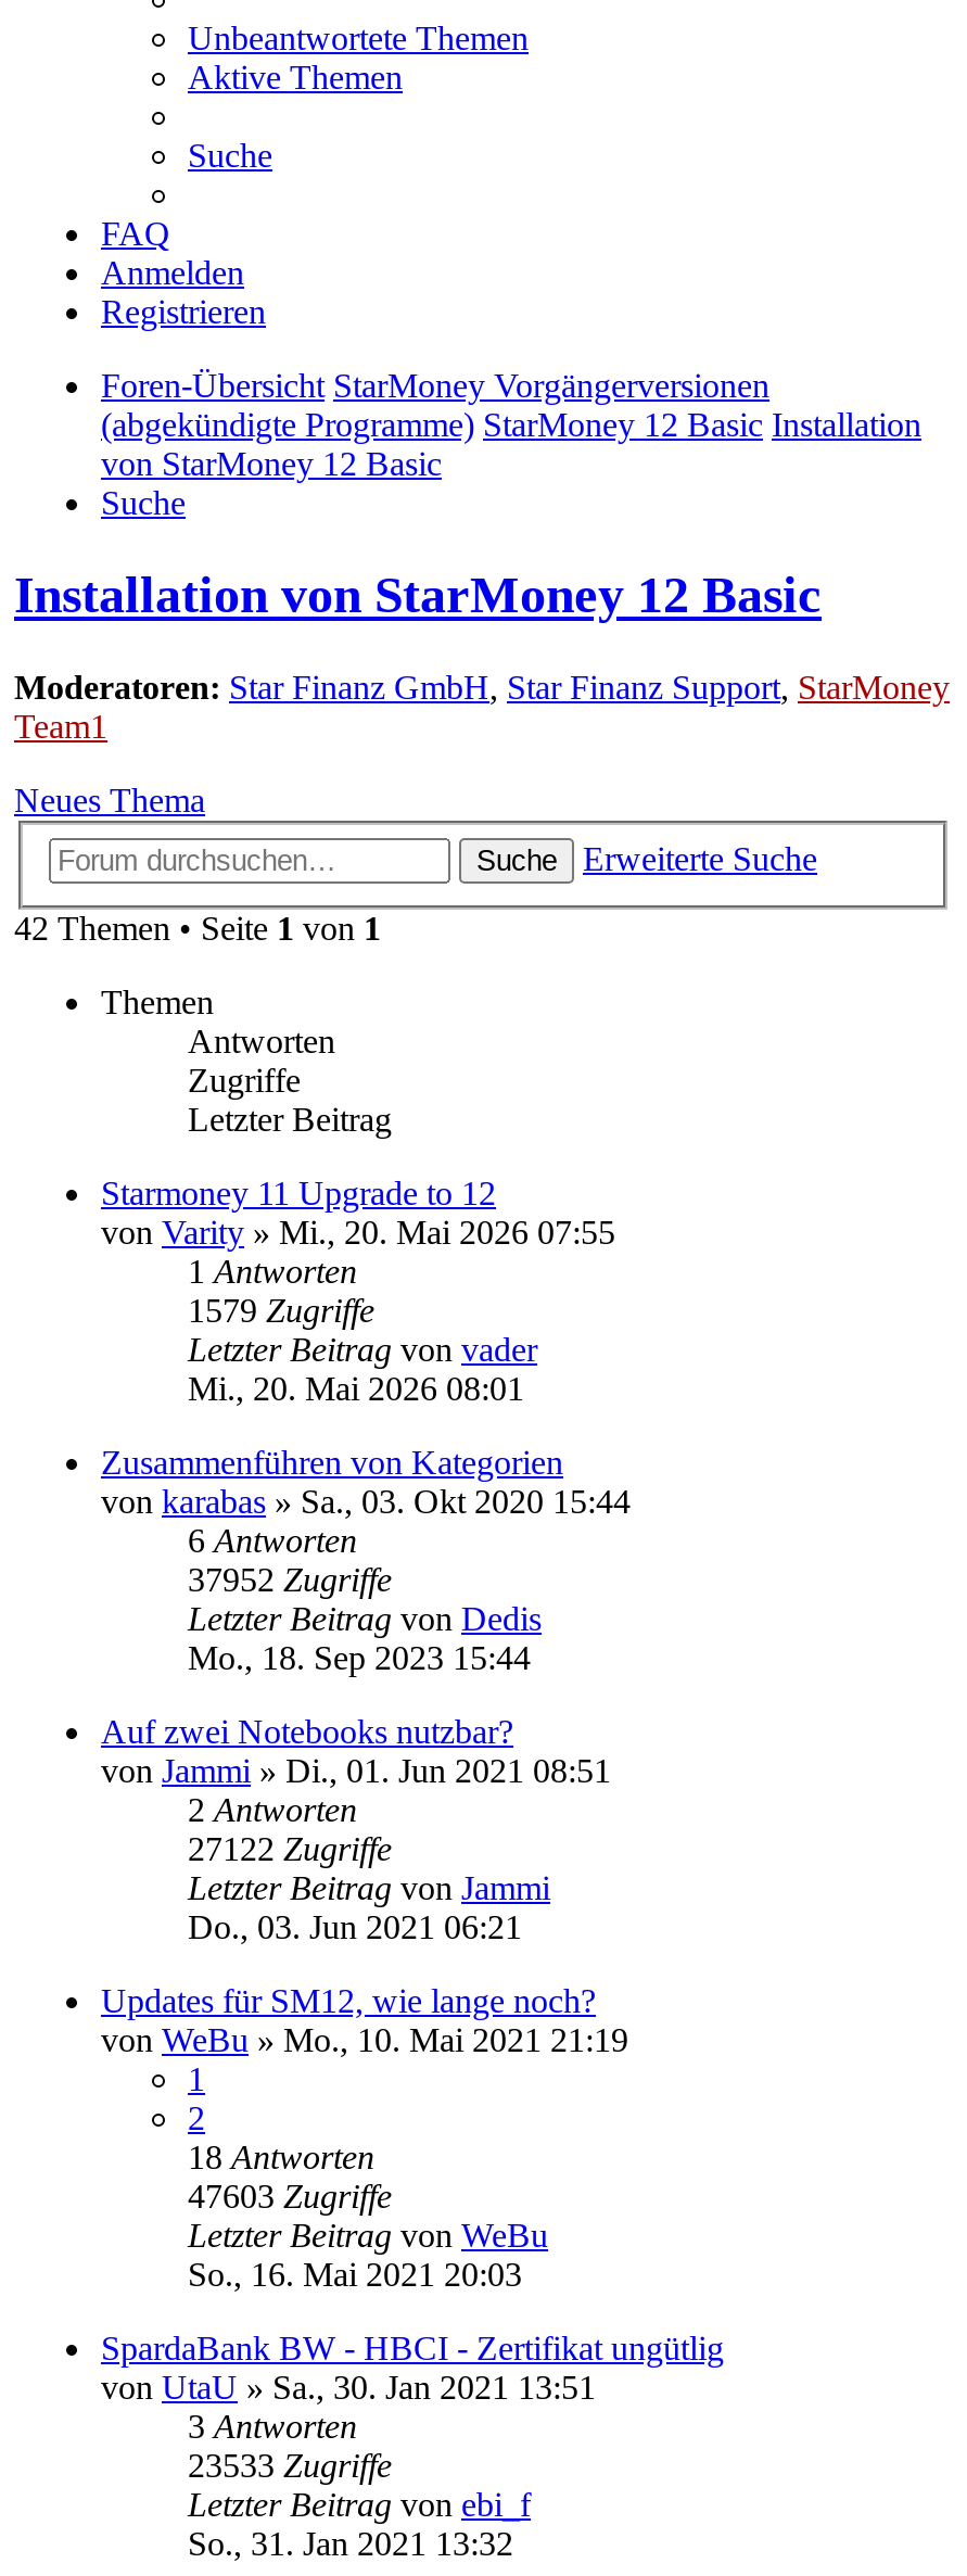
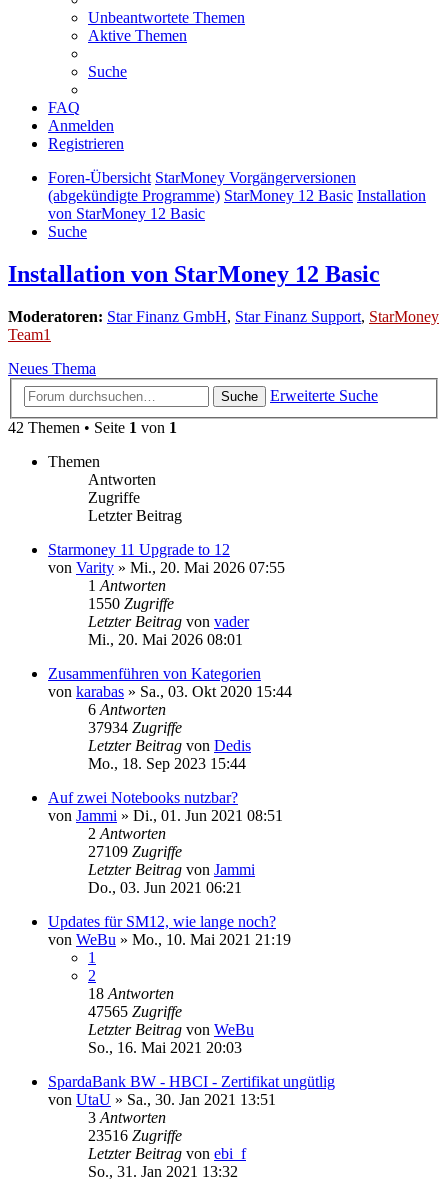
[188,1292,374,1328] 1579 Zugriffe -> [88,595,174,612] 1550 Zugriffe
[188,1561,392,1598] 37952 Zugriffe -> [88,719,182,736] 37934 Zugriffe
[188,1830,392,1867] 27122 Zugriffe -> [88,843,182,860] 27109 Zugriffe
[188,2177,392,2214] 47603 Zugriffe -> [88,1003,182,1020] 47565 Zugriffe
[188,2447,392,2484] 23533 Zugriffe -> [88,1127,182,1144] 23516 Zugriffe

